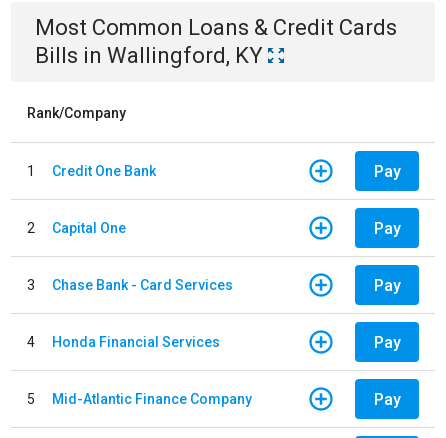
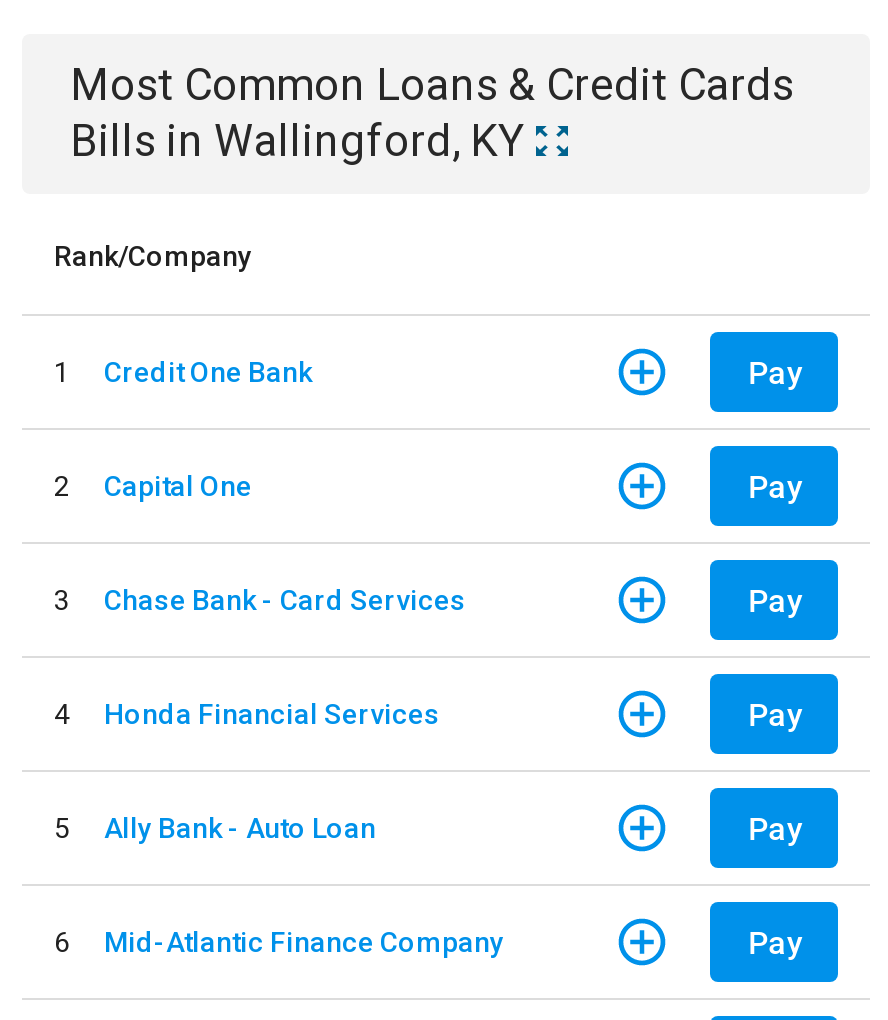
none -> [54,809,802,957] Ally Bank - Auto Loan | Pay | 6

